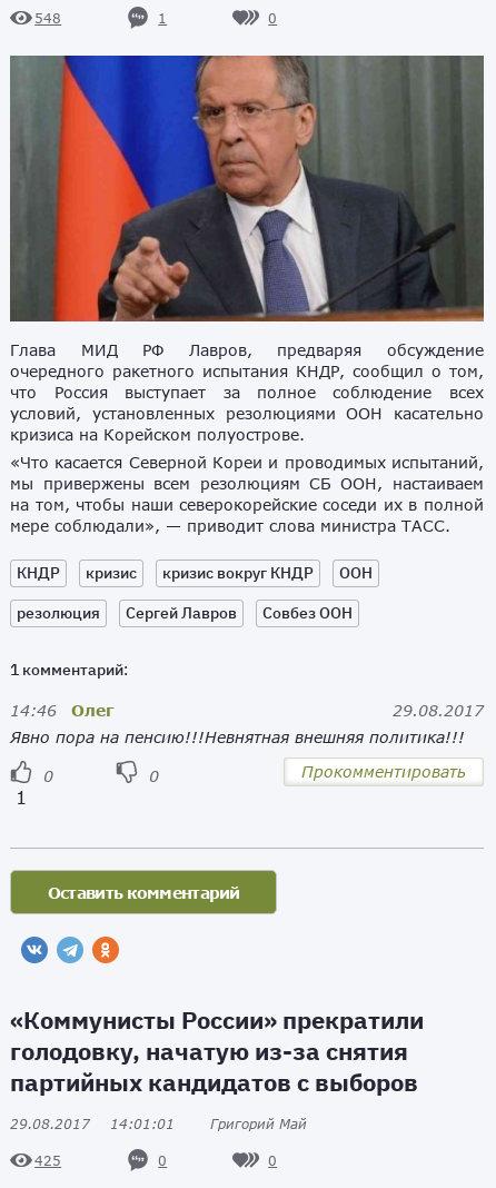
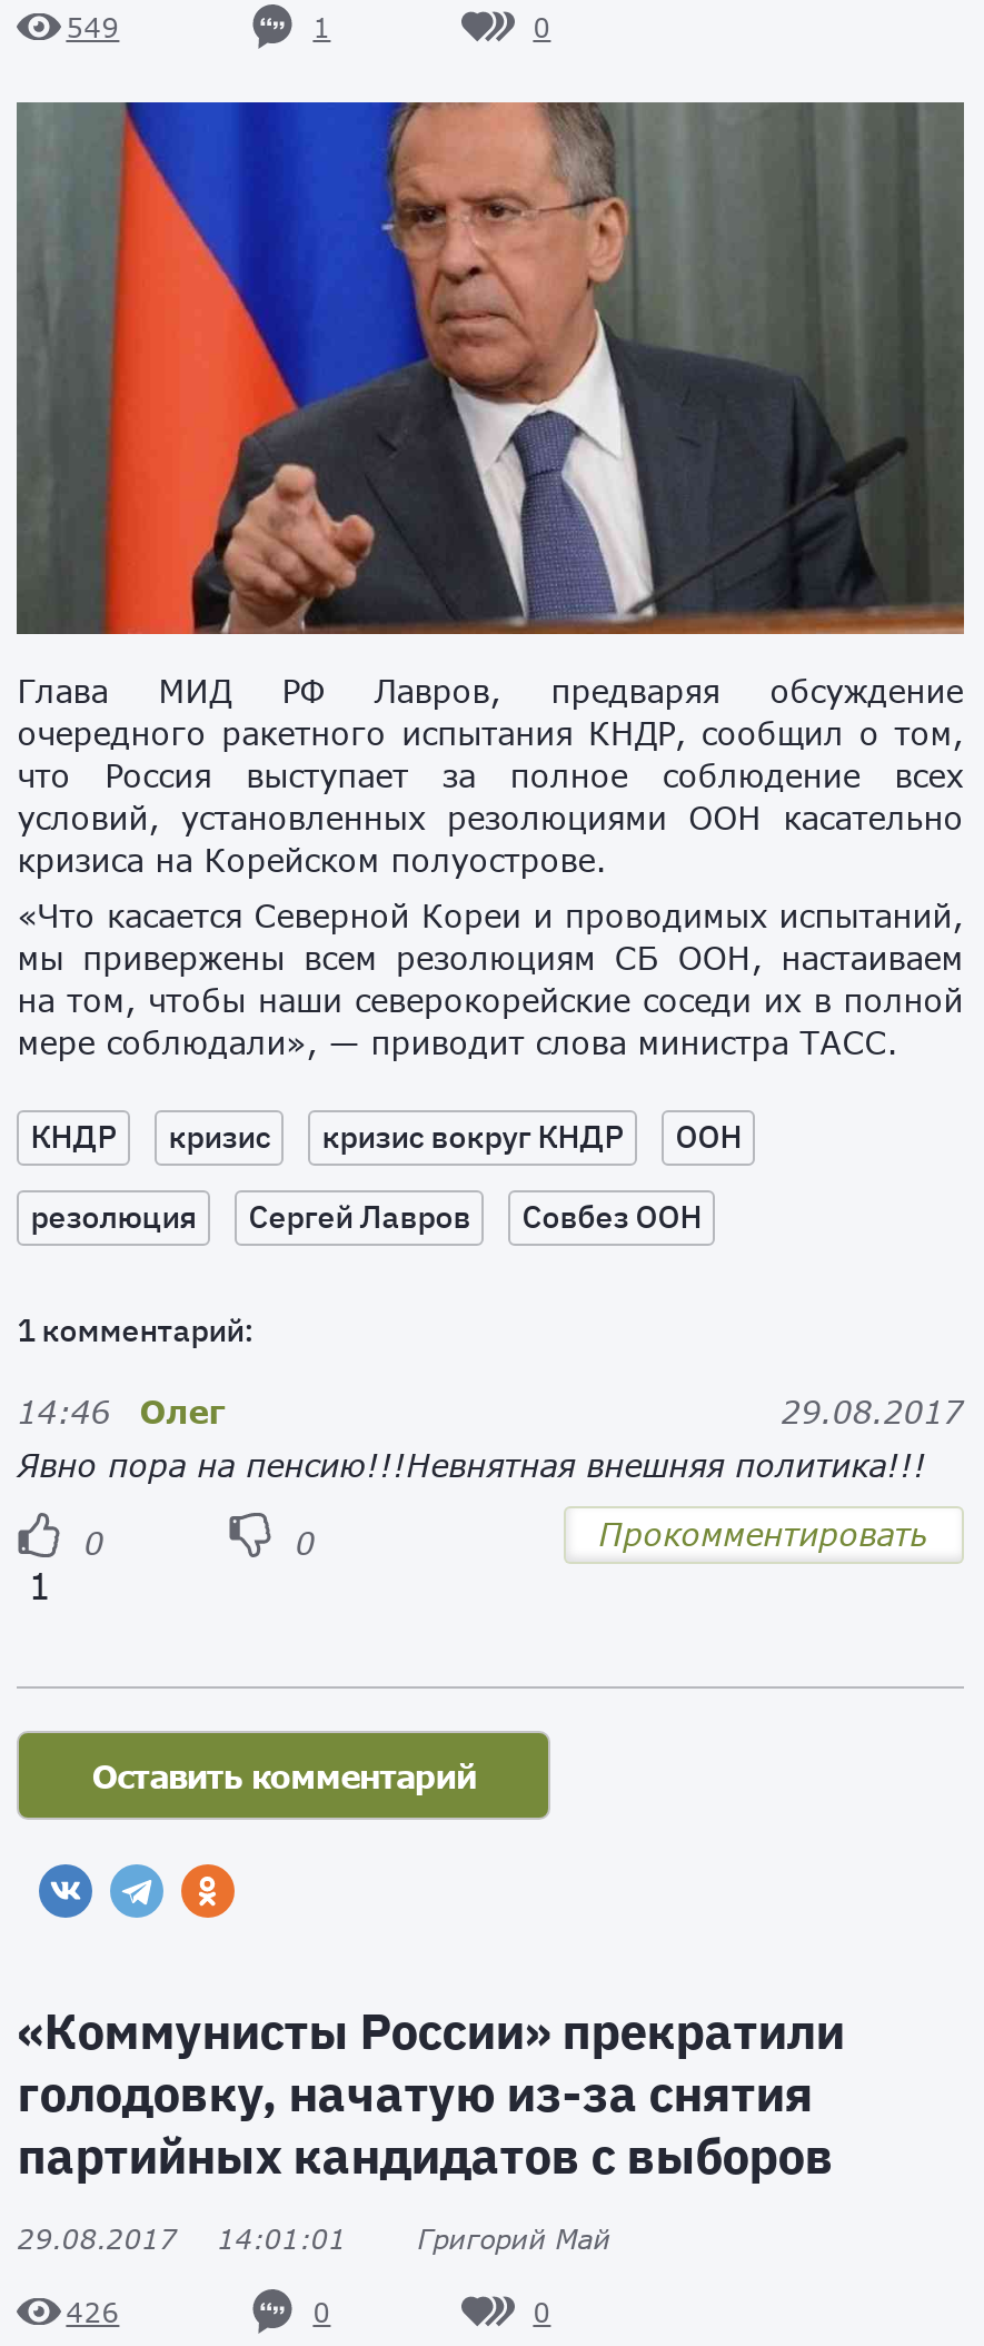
[35,10,61,27] 548 -> [66,11,119,44] 549
[35,1153,61,1169] 425 -> [66,2297,119,2330] 426

